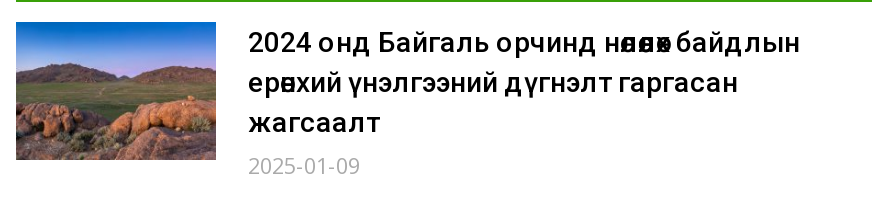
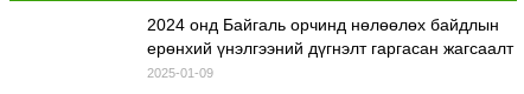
[14,20,218,162] [image] -> none

